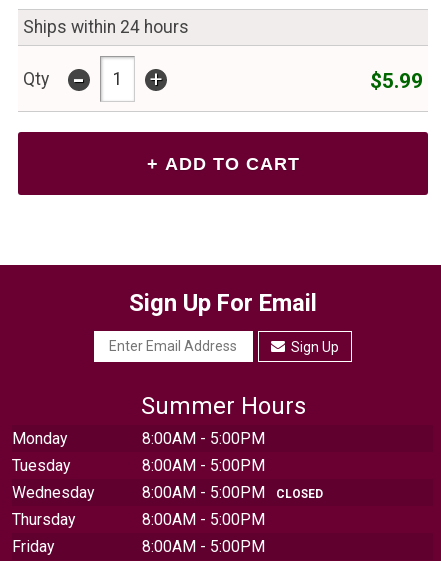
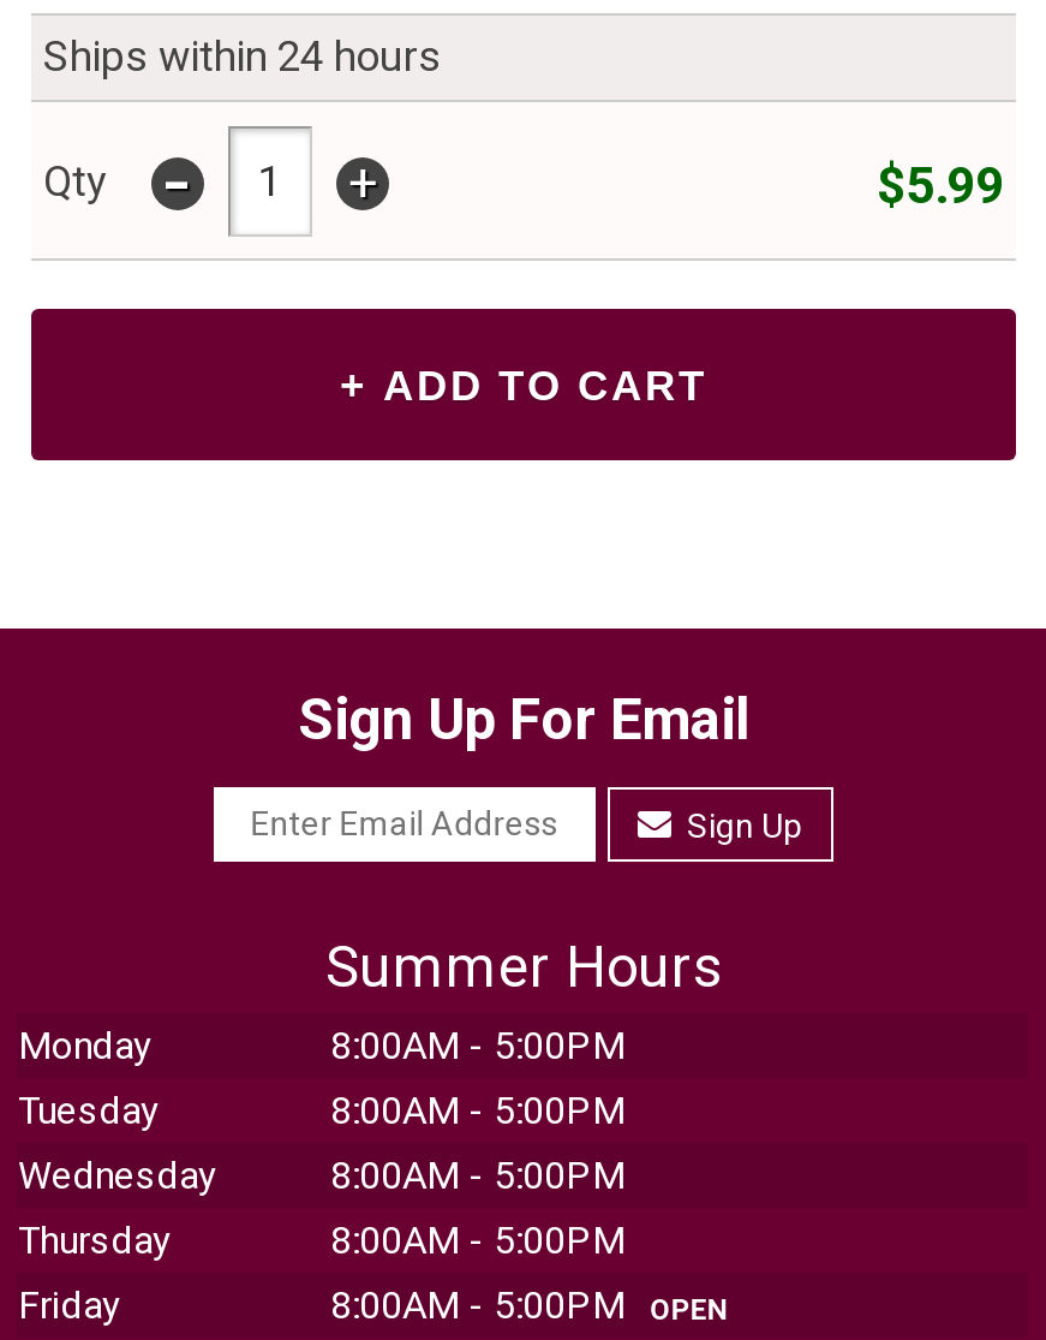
[142,483,323,502] 8:00AM - 5:00PM CLOSED -> [330,1153,625,1199] 8:00AM - 5:00PM
[142,537,265,556] 8:00AM - 5:00PM -> [330,1283,729,1329] 8:00AM - 5:00PM OPEN

